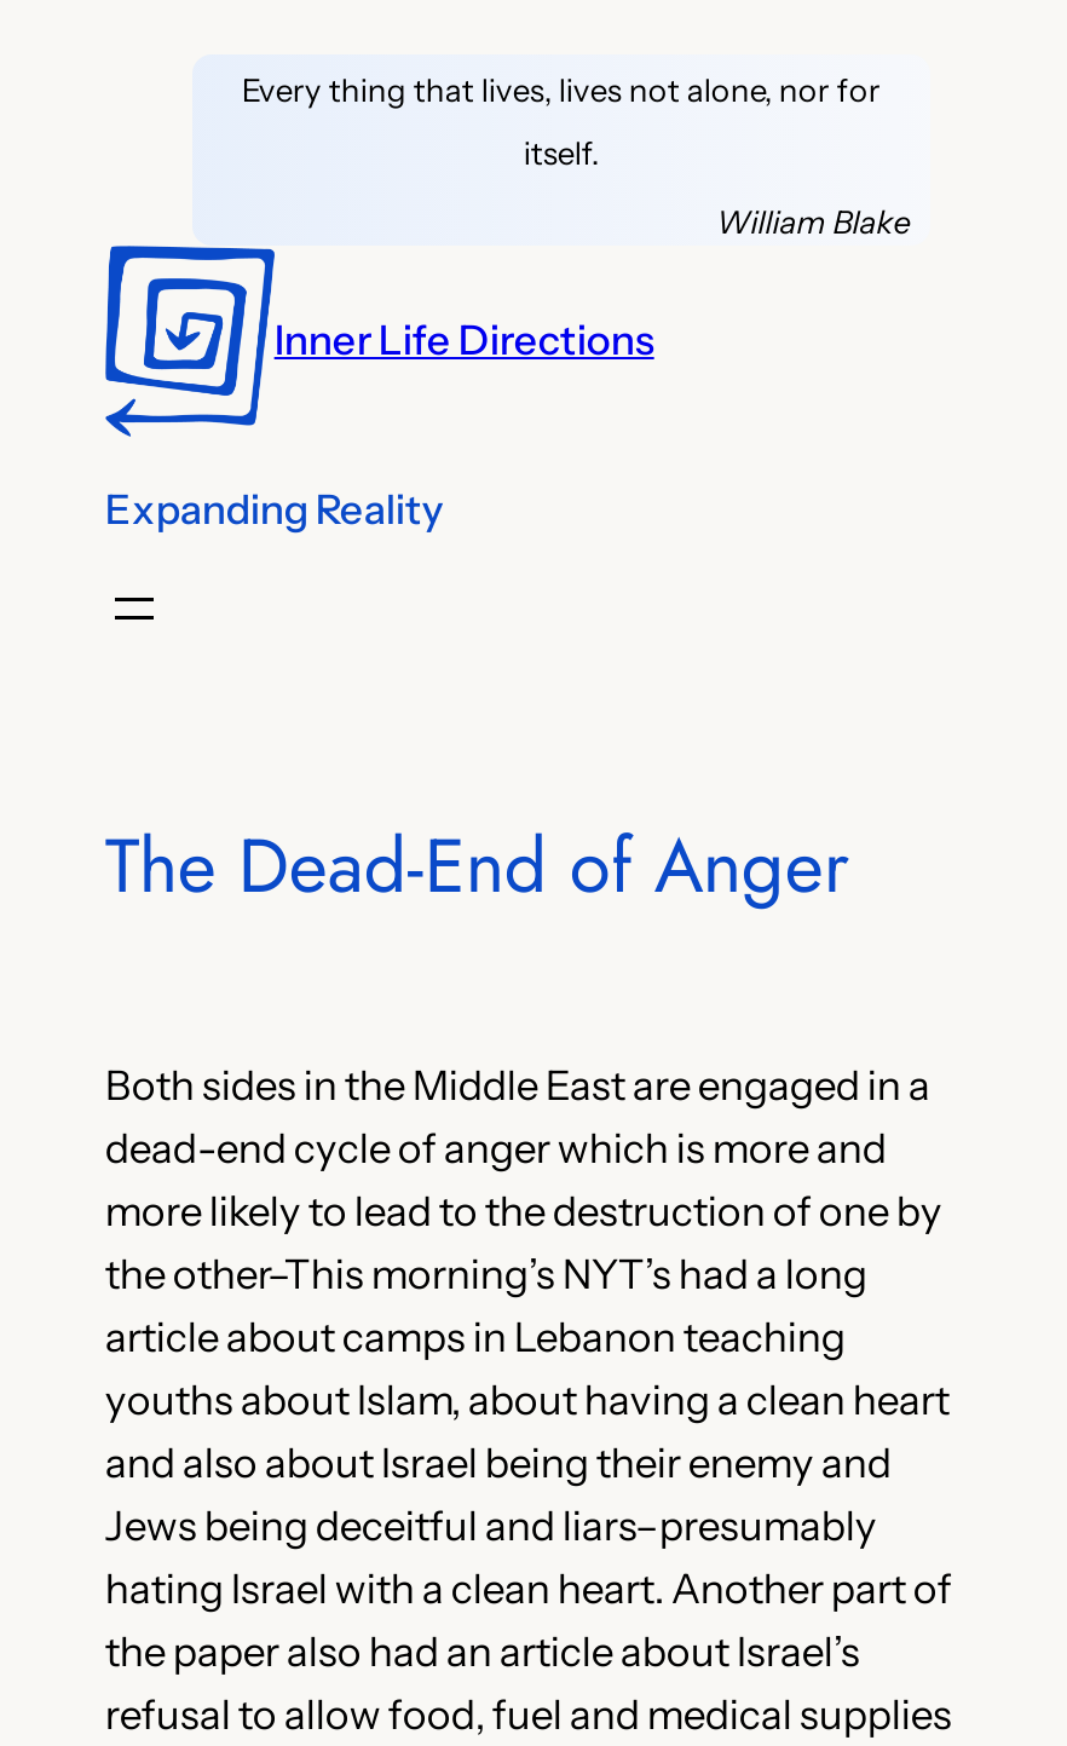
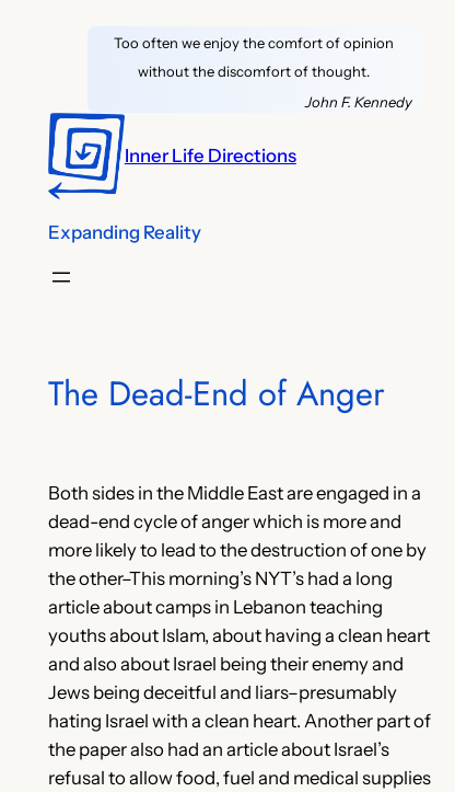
[242,69,880,108] Every thing that lives, lives not alone, nor for -> [114,33,394,50] Too often we enjoy the comfort of opinion
[524,132,599,171] itself. -> [138,61,370,79] without the discomfort of thought.
[717,201,910,240] William Blake -> [305,93,412,110] John F. Kennedy

